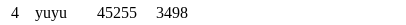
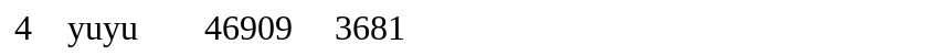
[97,4,137,21] 45255 -> [204,9,293,47] 46909
[156,4,188,21] 3498 -> [335,9,405,47] 3681

